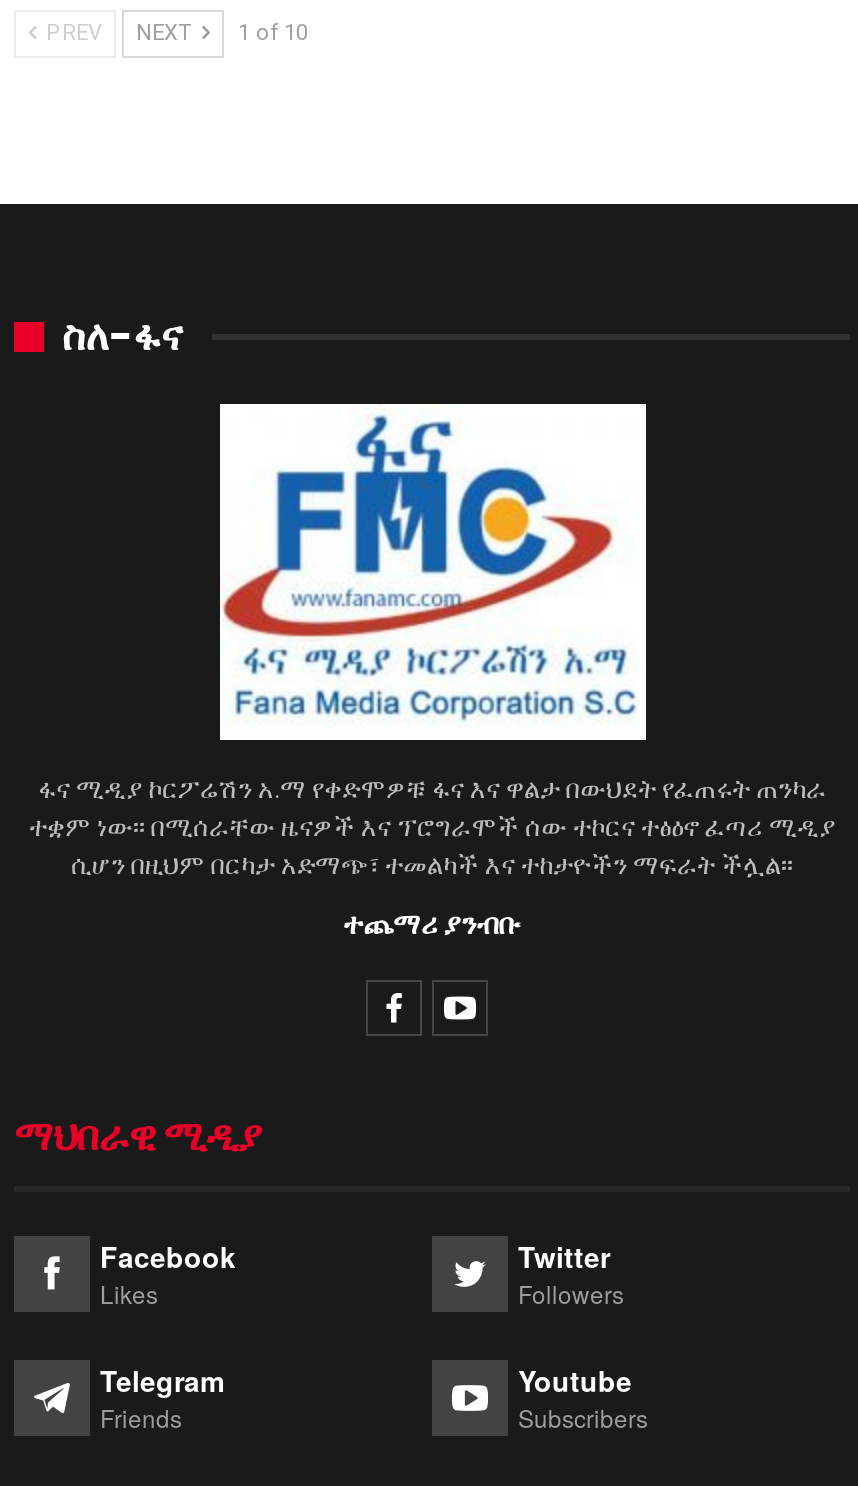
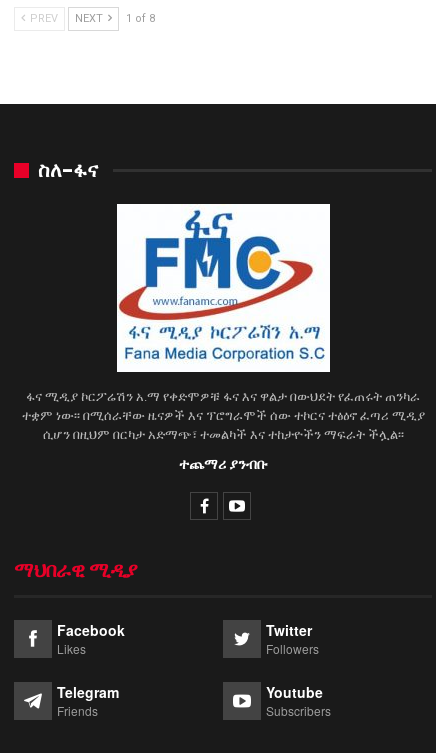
[40,20,308,46] PREV NEXT 1 of 10 -> [27,12,155,25] PREV NEXT 1 of 8

